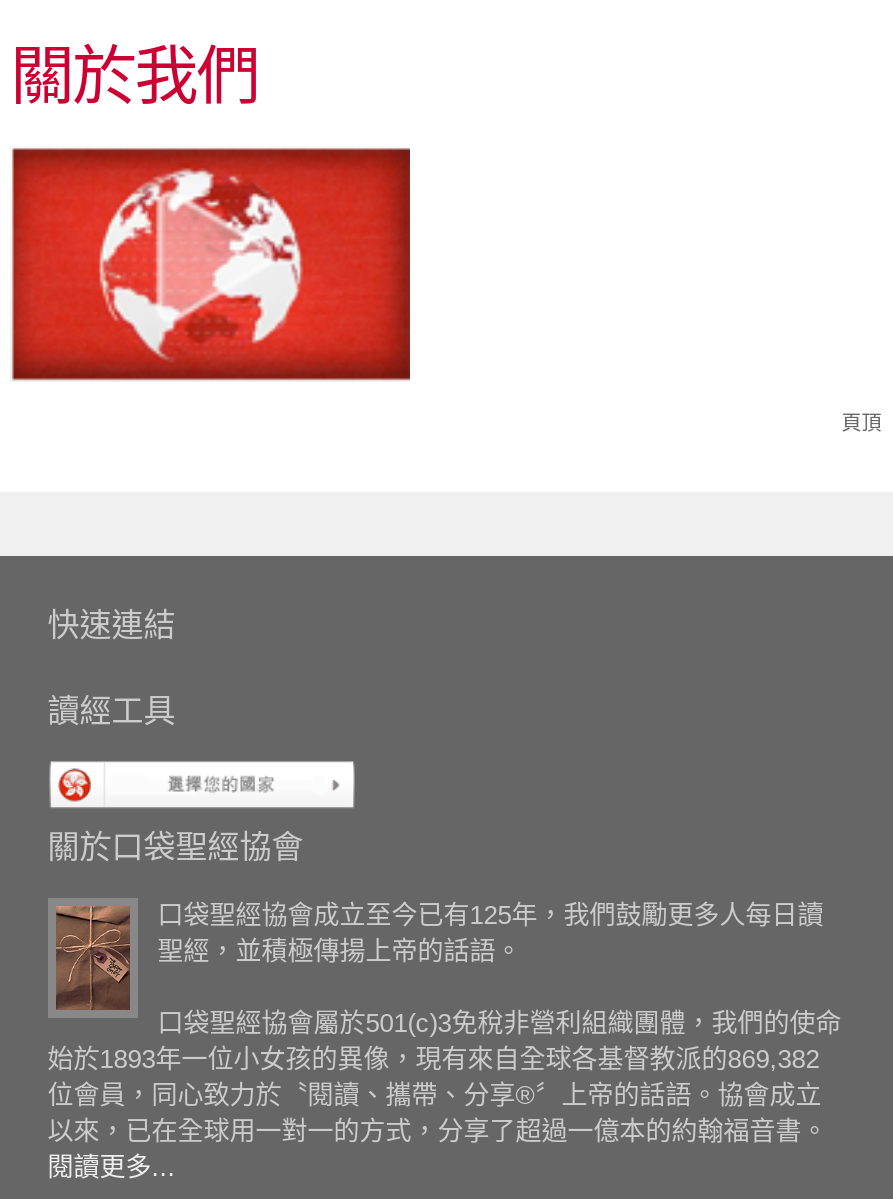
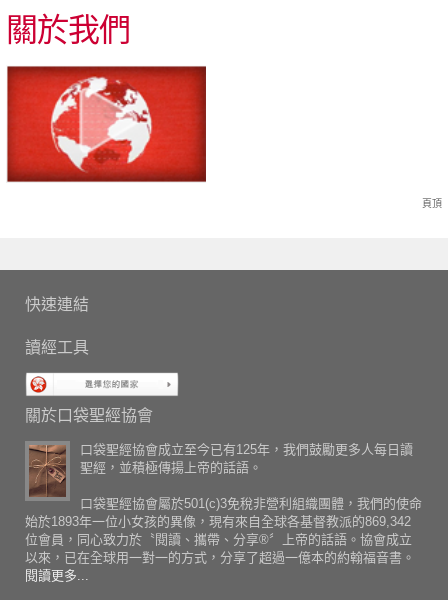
[47,1044,819,1074] 始於1893年一位小女孩的異像，現有來自全球各基督教派的869,382 -> [25,514,411,529] 始於1893年一位小女孩的異像，現有來自全球各基督教派的869,342

